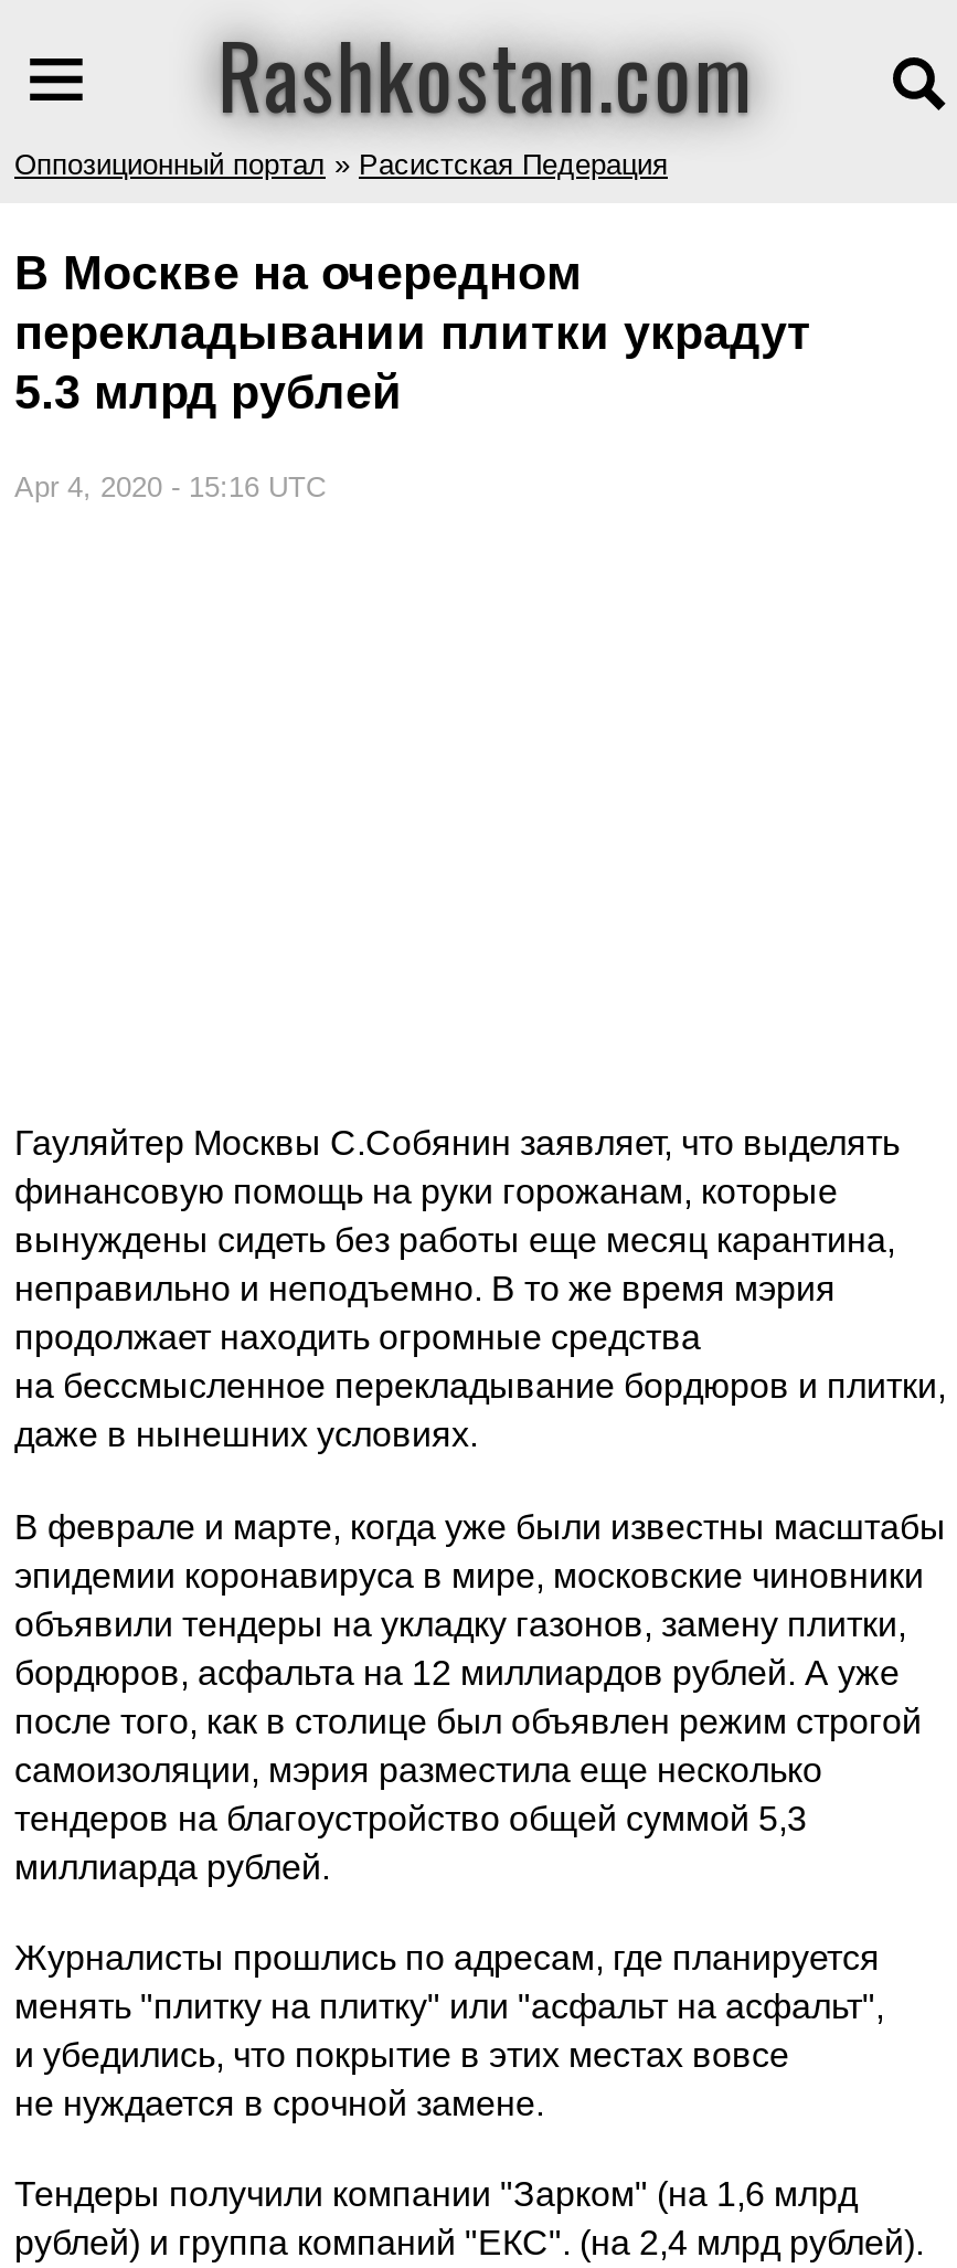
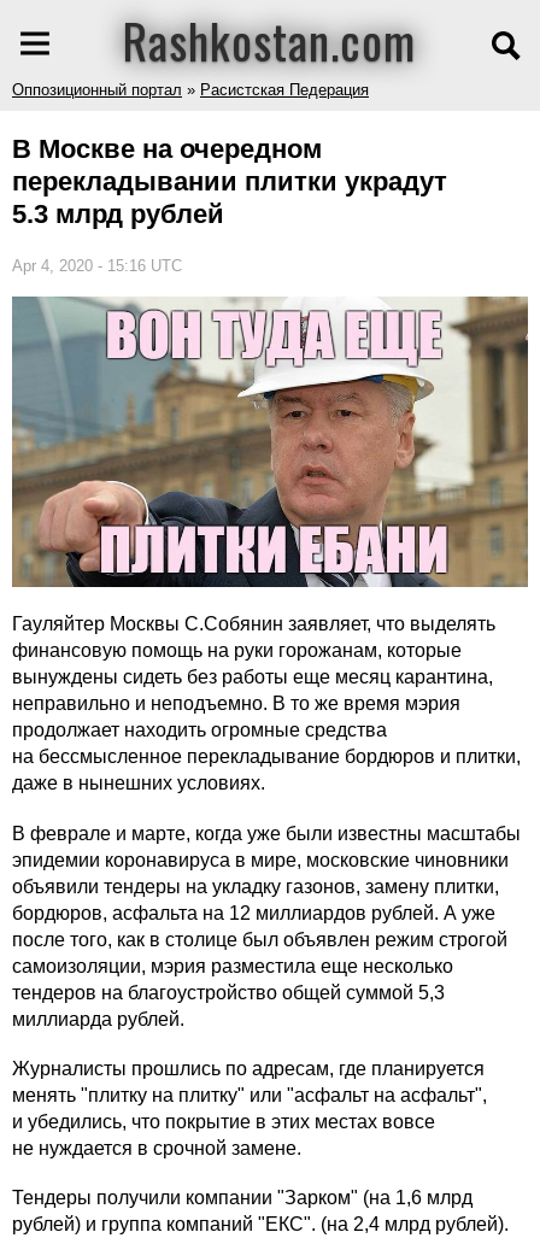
none -> [11,295,529,588] [image]

